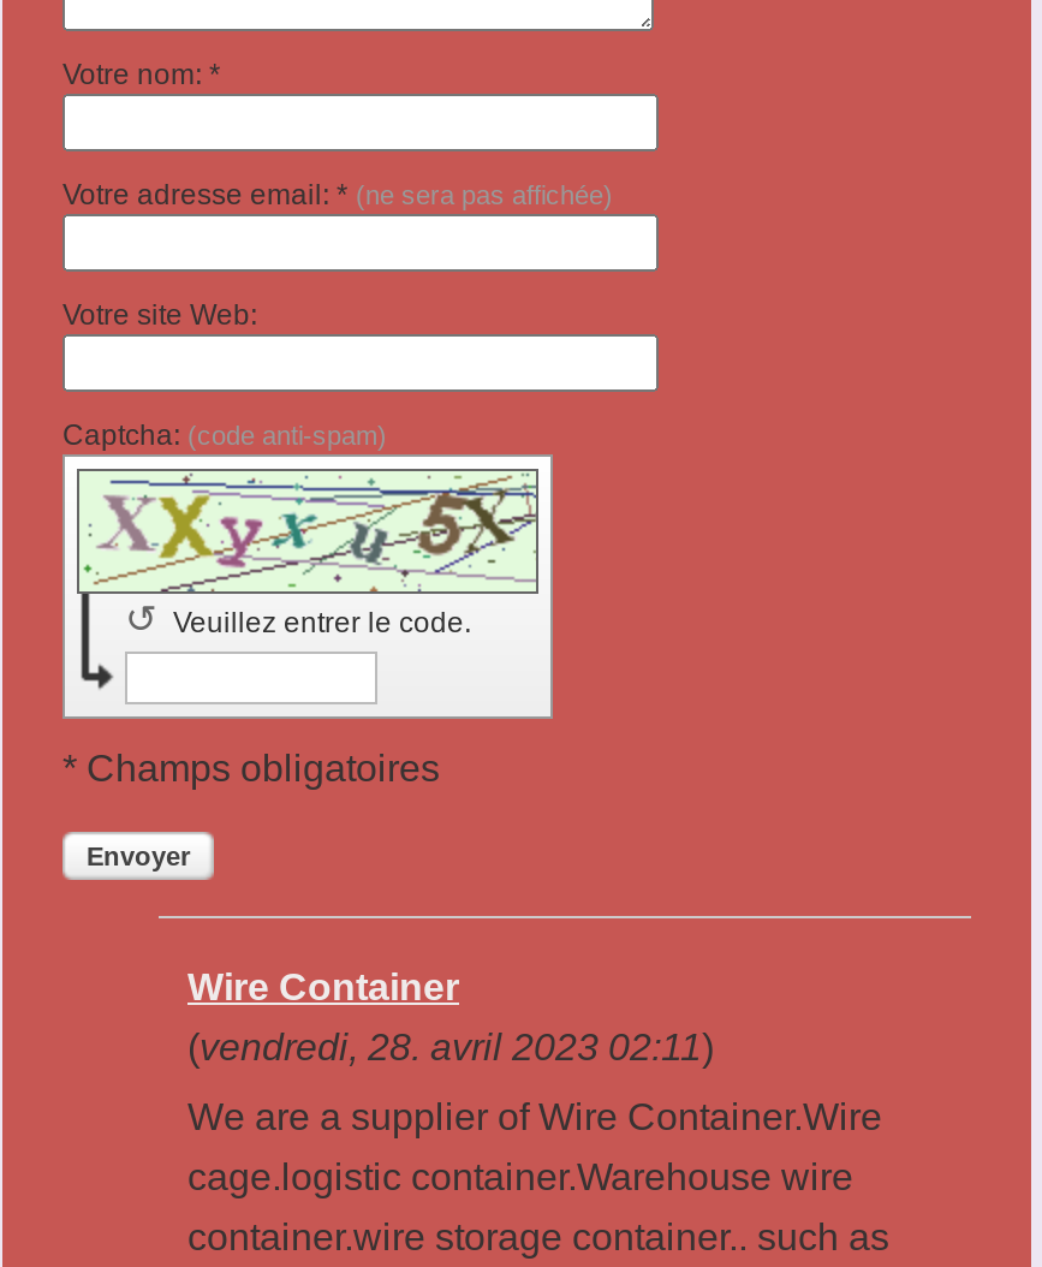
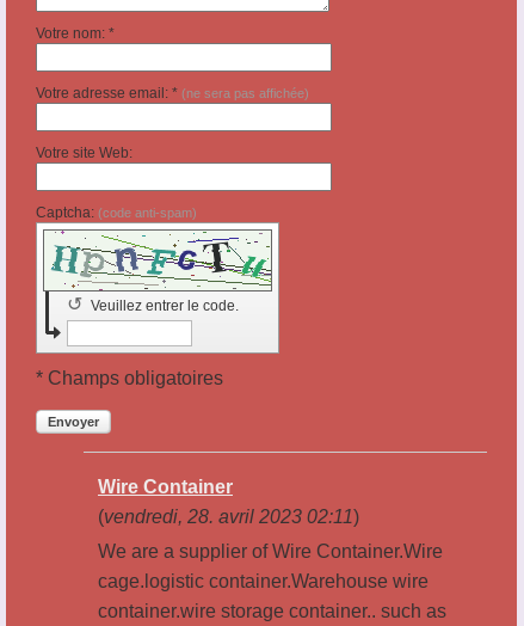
[82,471,538,594] [image] -> [45,229,272,290] [image]

